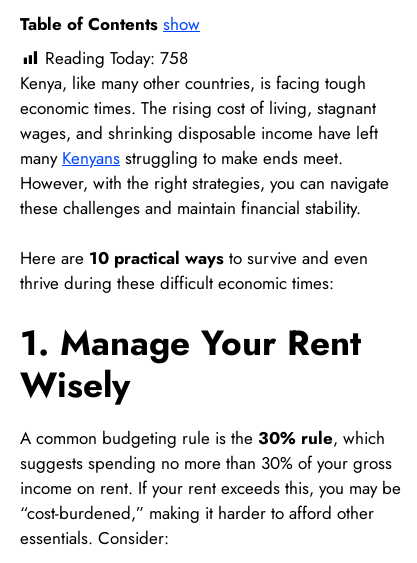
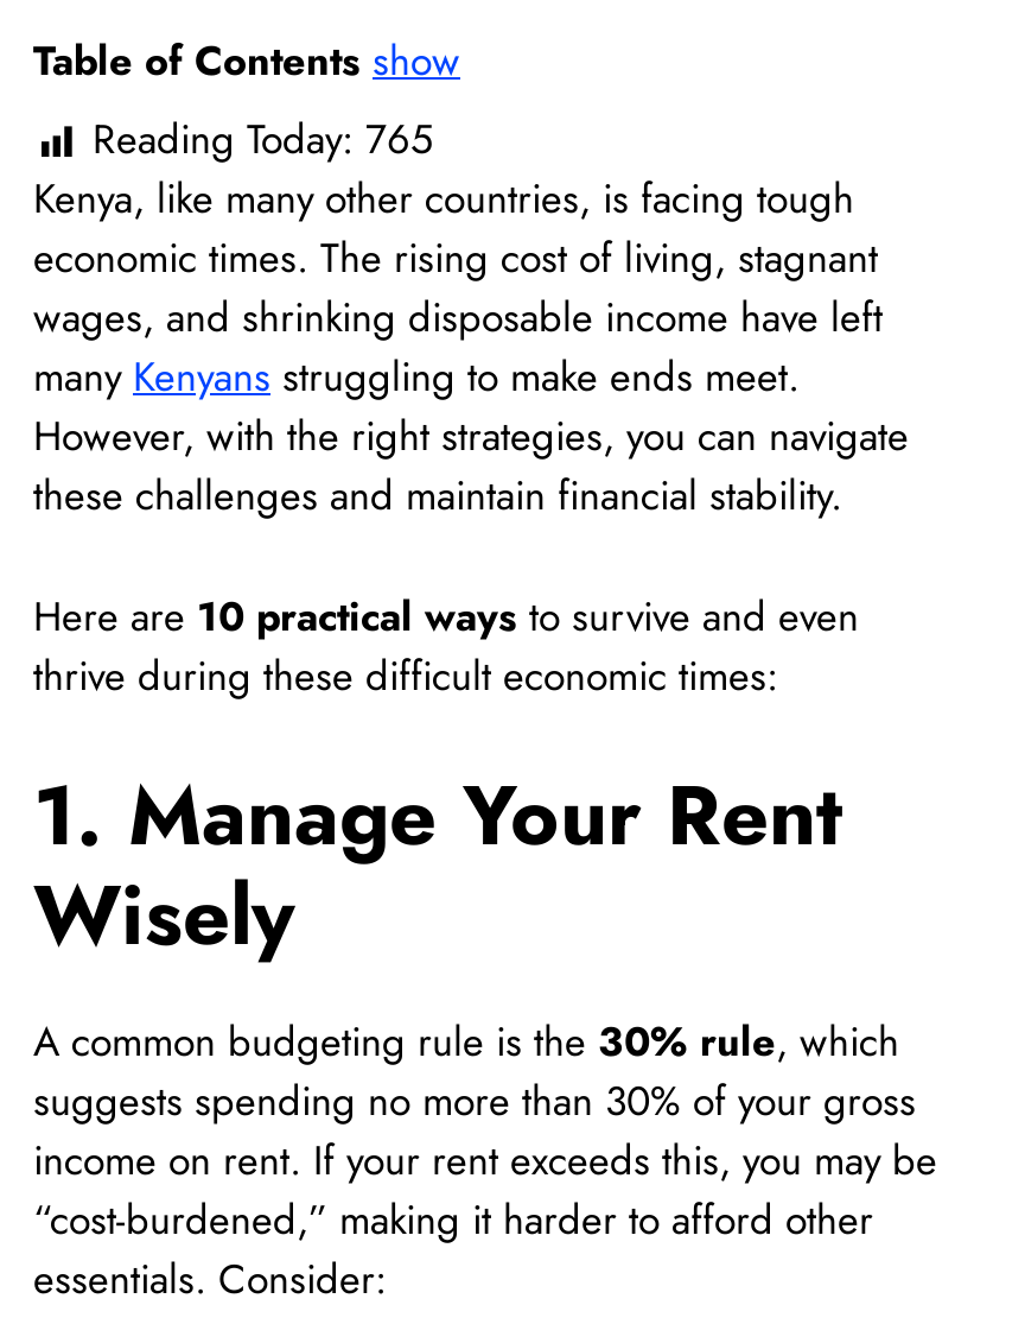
[45,46,188,70] Reading Today: 758 -> [93,111,434,168] Reading Today: 765

